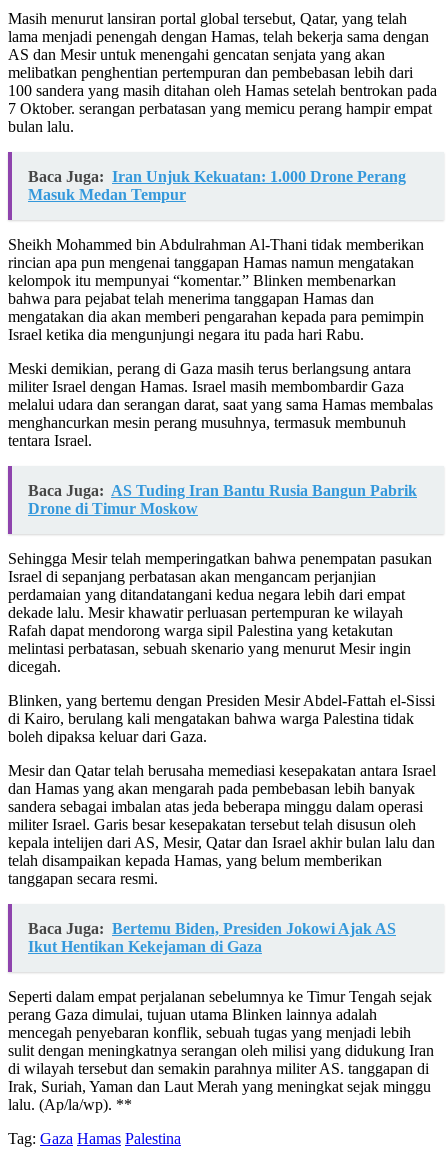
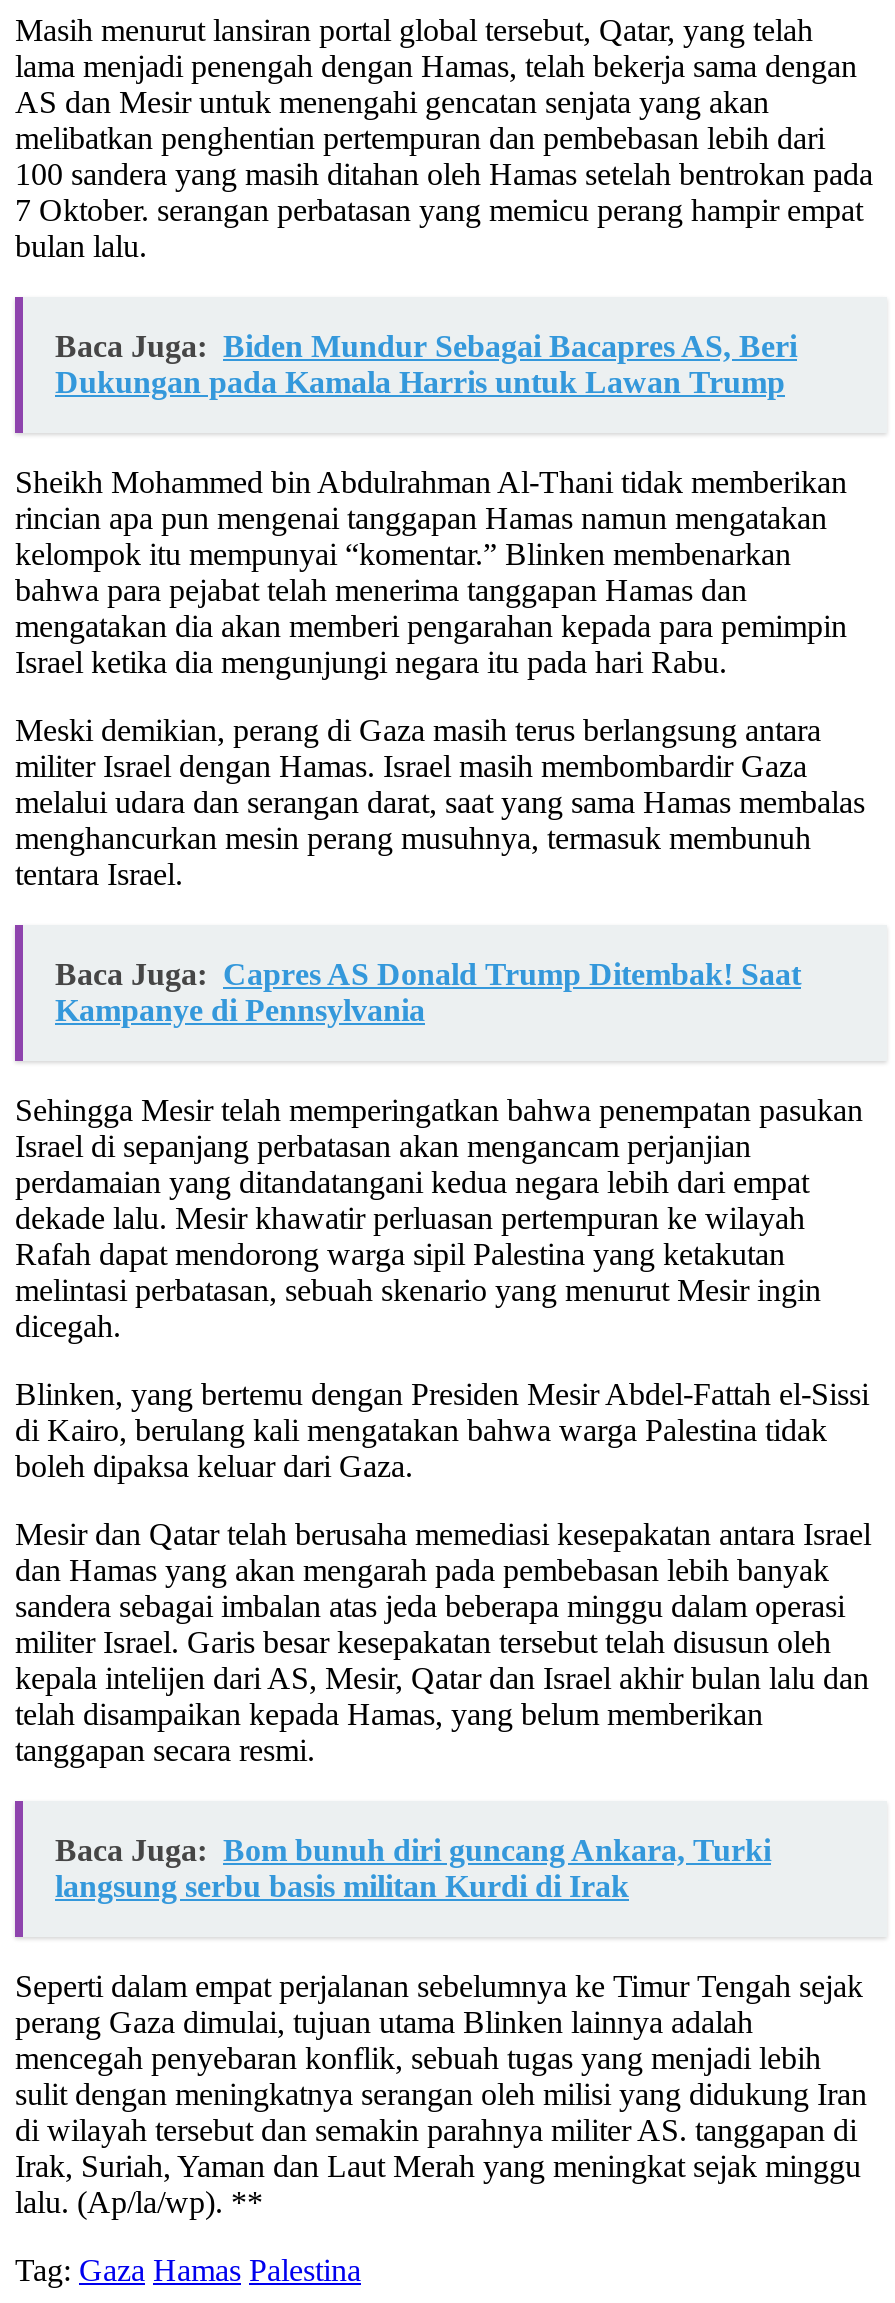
[28,168,406,203] Baca Juga: Iran Unjuk Kekuatan: 1.000 Drone Perang | Masuk Medan Tempur -> [55,330,797,400] Baca Juga: Biden Mundur Sebagai Bacapres AS, Beri | Dukungan pada Kamala Harris untuk Lawan Trump
[28,482,417,517] Baca Juga: AS Tuding Iran Bantu Rusia Bangun Pabrik | Drone di Timur Moskow -> [55,958,801,1028] Baca Juga: Capres AS Donald Trump Ditembak! Saat | Kampanye di Pennsylvania
[28,920,396,955] Baca Juga: Bertemu Biden, Presiden Jokowi Ajak AS | Ikut Hentikan Kekejaman di Gaza -> [55,1834,771,1904] Baca Juga: Bom bunuh diri guncang Ankara, Turki | langsung serbu basis militan Kurdi di Irak

